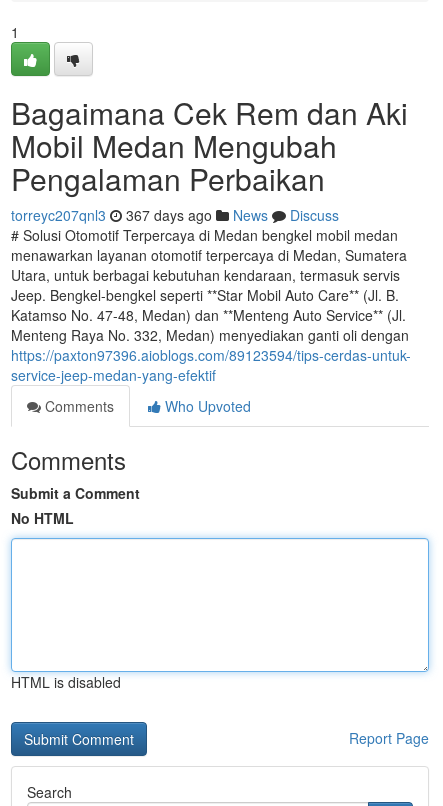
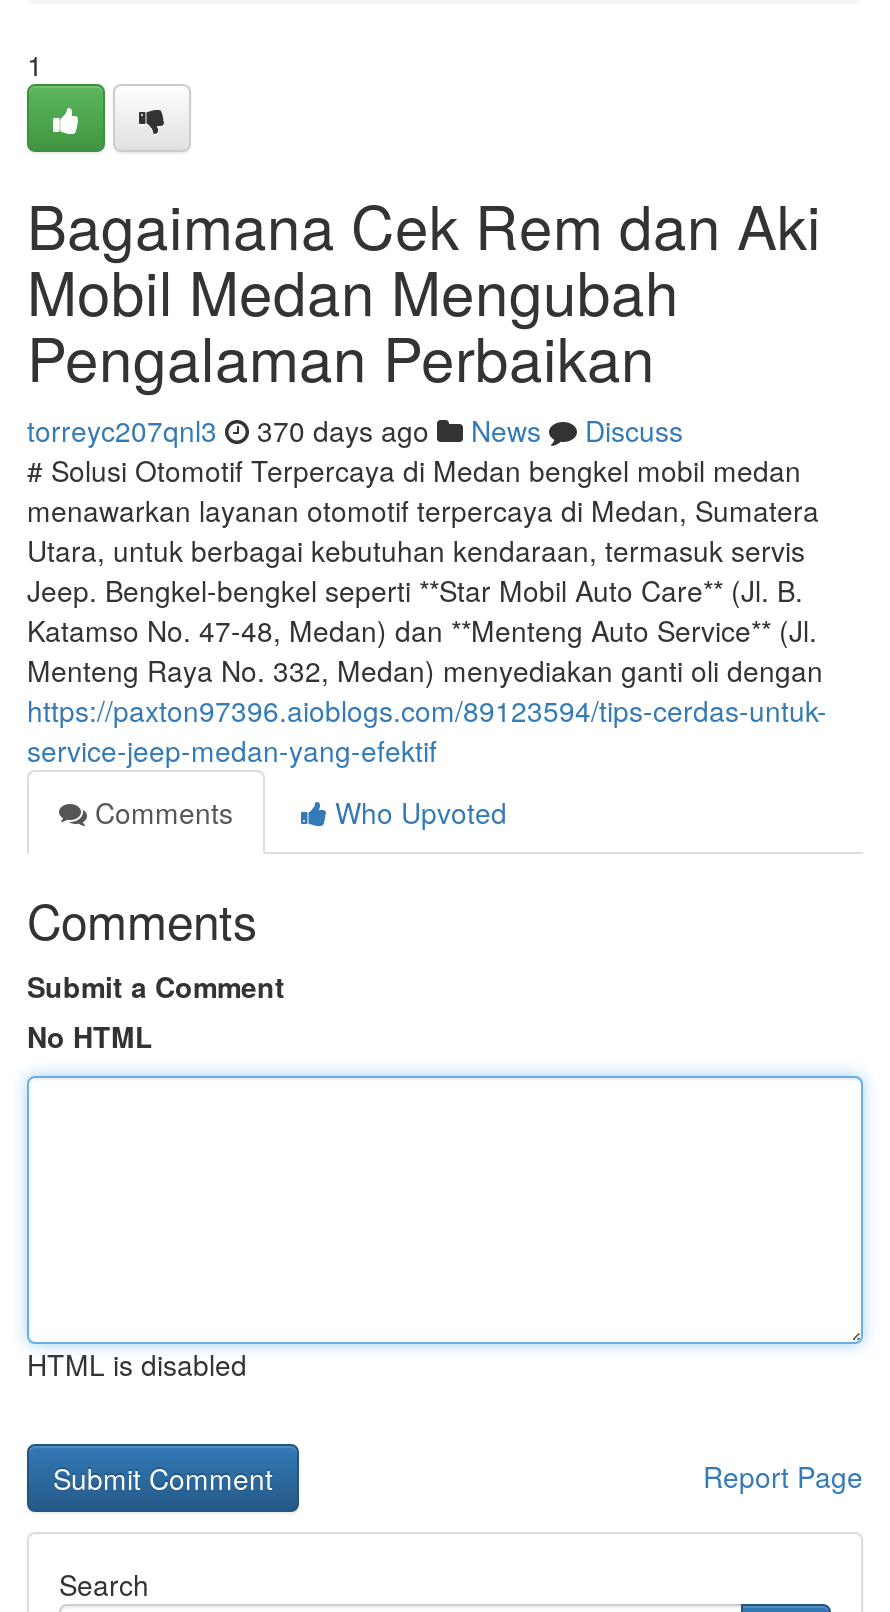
[11,205,339,225] torreyc207qnl3 367 days ago News Discuss -> [27,410,683,450] torreyc207qnl3 370 days ago News Discuss

